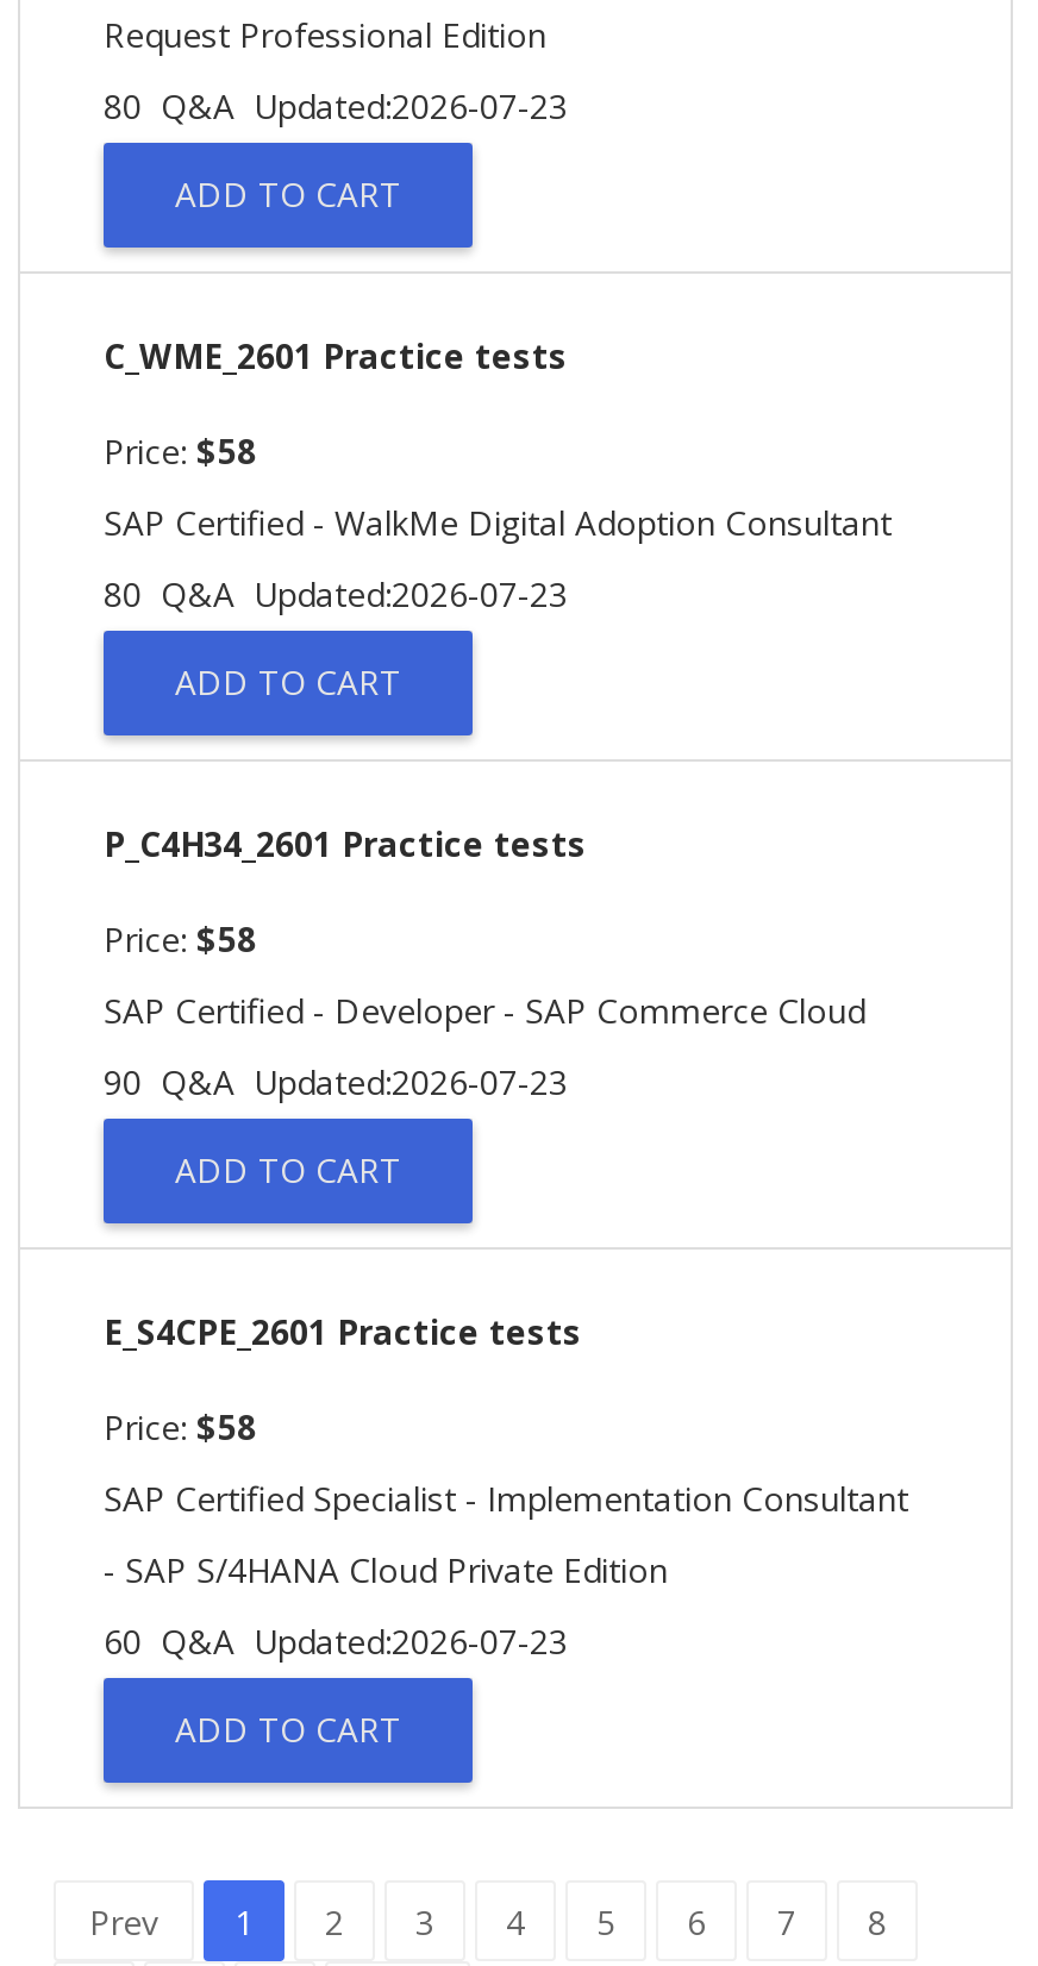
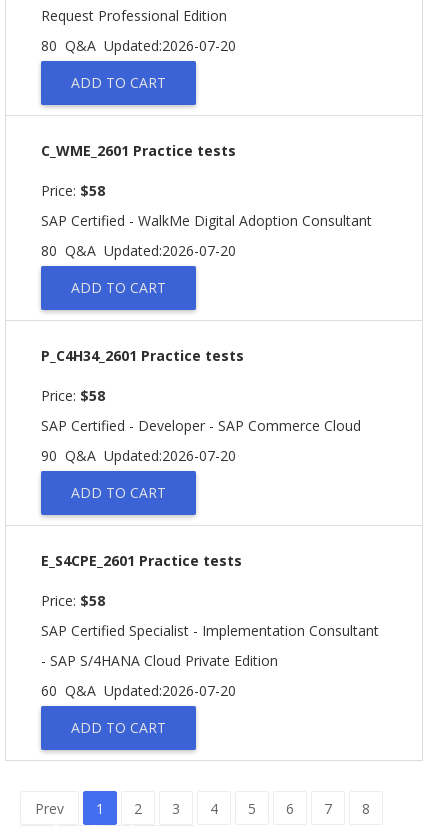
[104,83,568,129] 80 Q&A Updated:2026-07-23 -> [41,36,236,55] 80 Q&A Updated:2026-07-20
[104,571,568,616] 80 Q&A Updated:2026-07-23 -> [41,241,236,260] 80 Q&A Updated:2026-07-20
[104,1059,568,1104] 90 Q&A Updated:2026-07-23 -> [41,446,236,465] 90 Q&A Updated:2026-07-20
[104,1618,568,1664] 60 Q&A Updated:2026-07-23 -> [41,681,236,700] 60 Q&A Updated:2026-07-20

